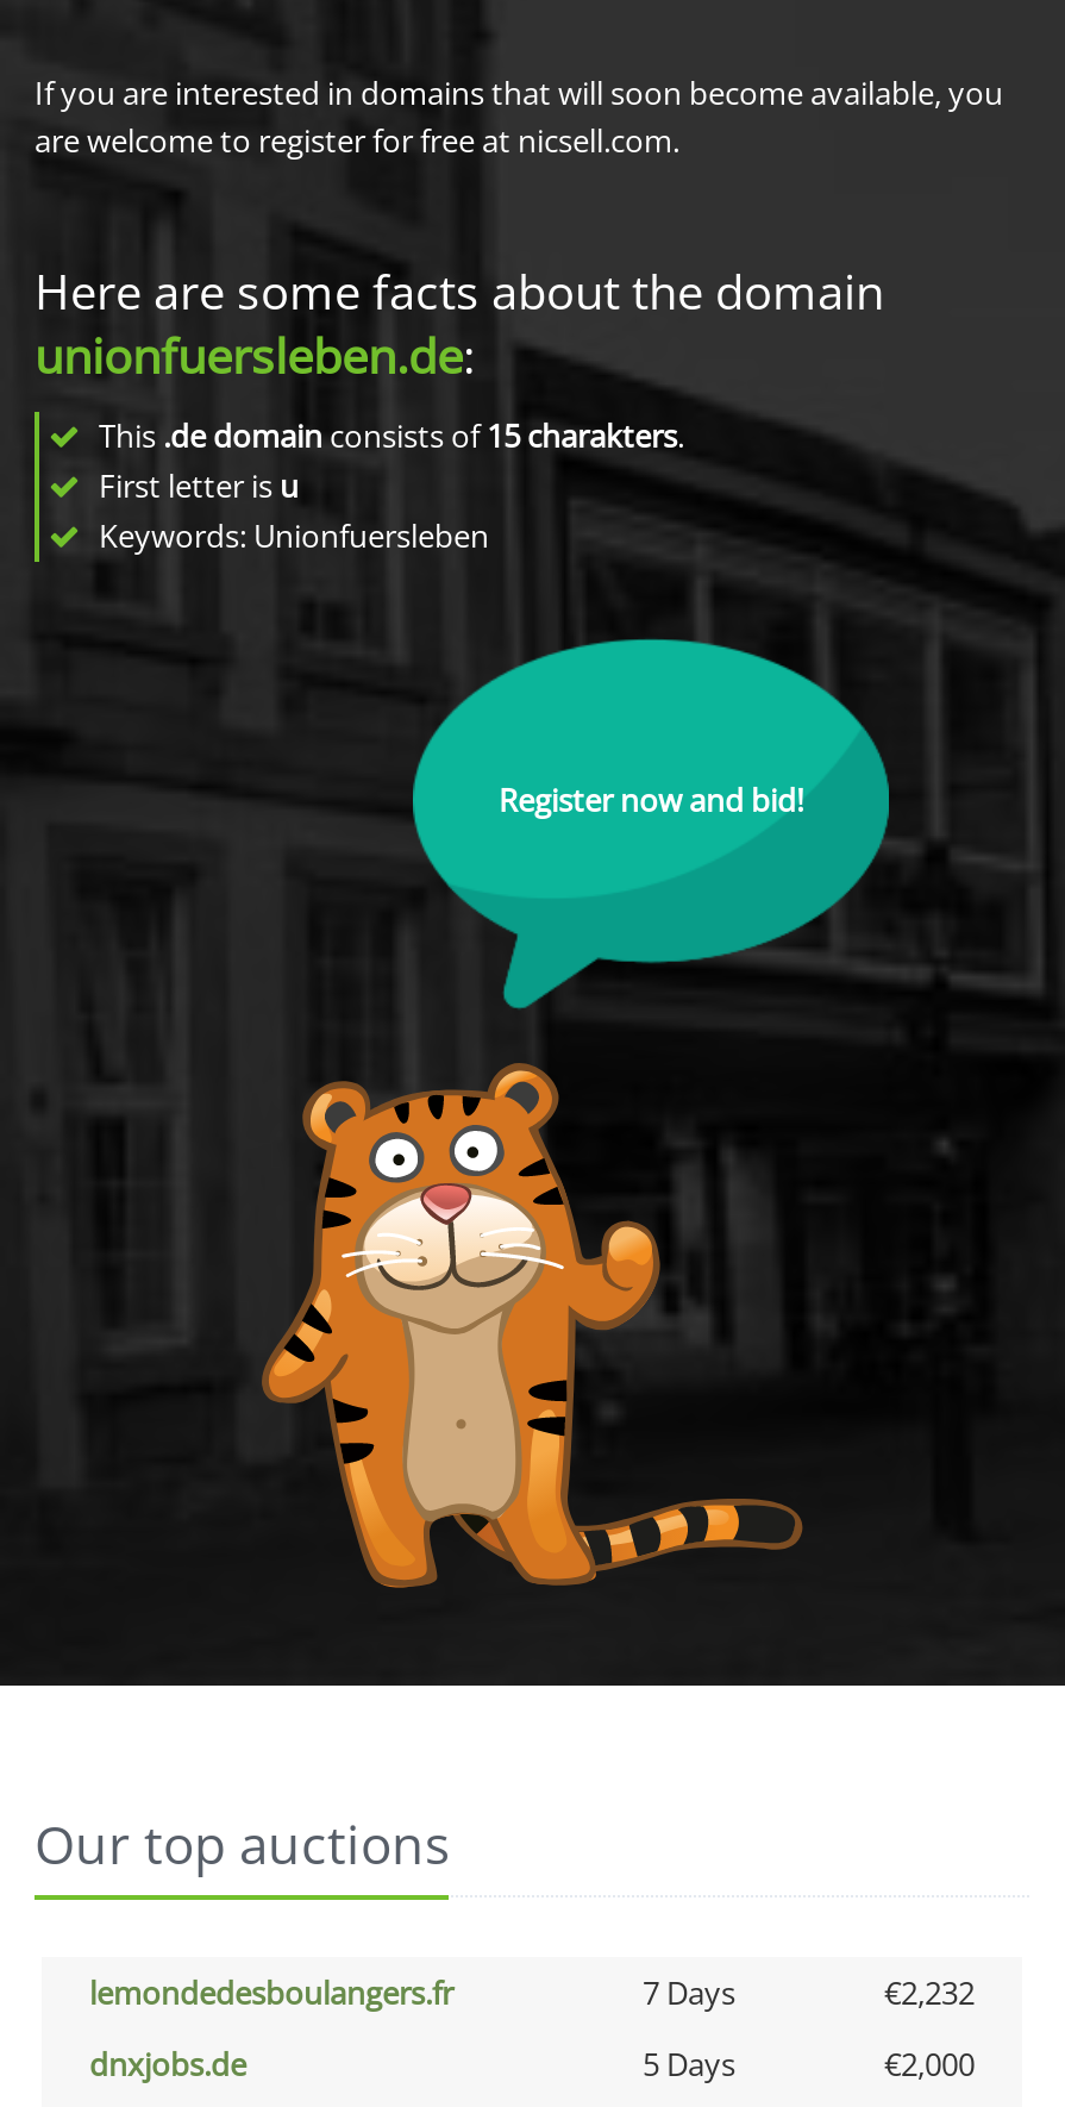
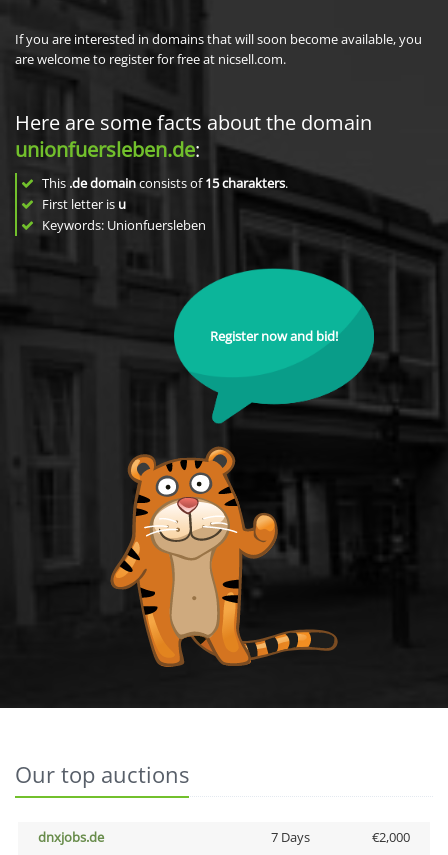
[89,1971,975,2014] lemondedesboulangers.fr | 7 Days | €2,232 -> none
[643,2043,735,2086] 5 Days -> [270,828,309,846] 7 Days

